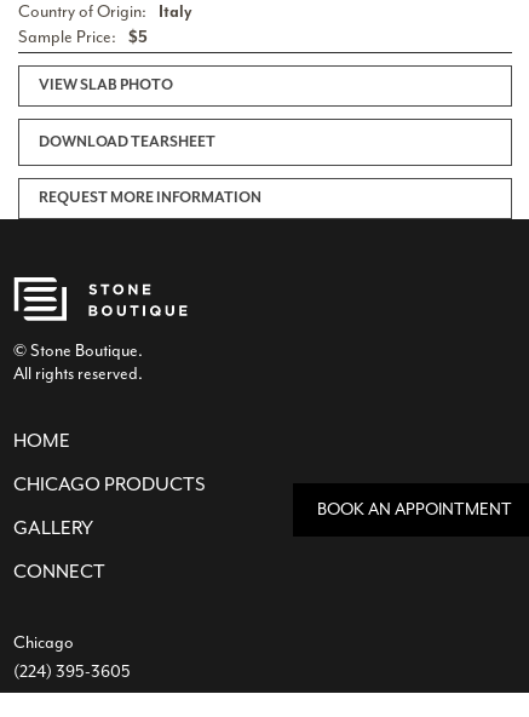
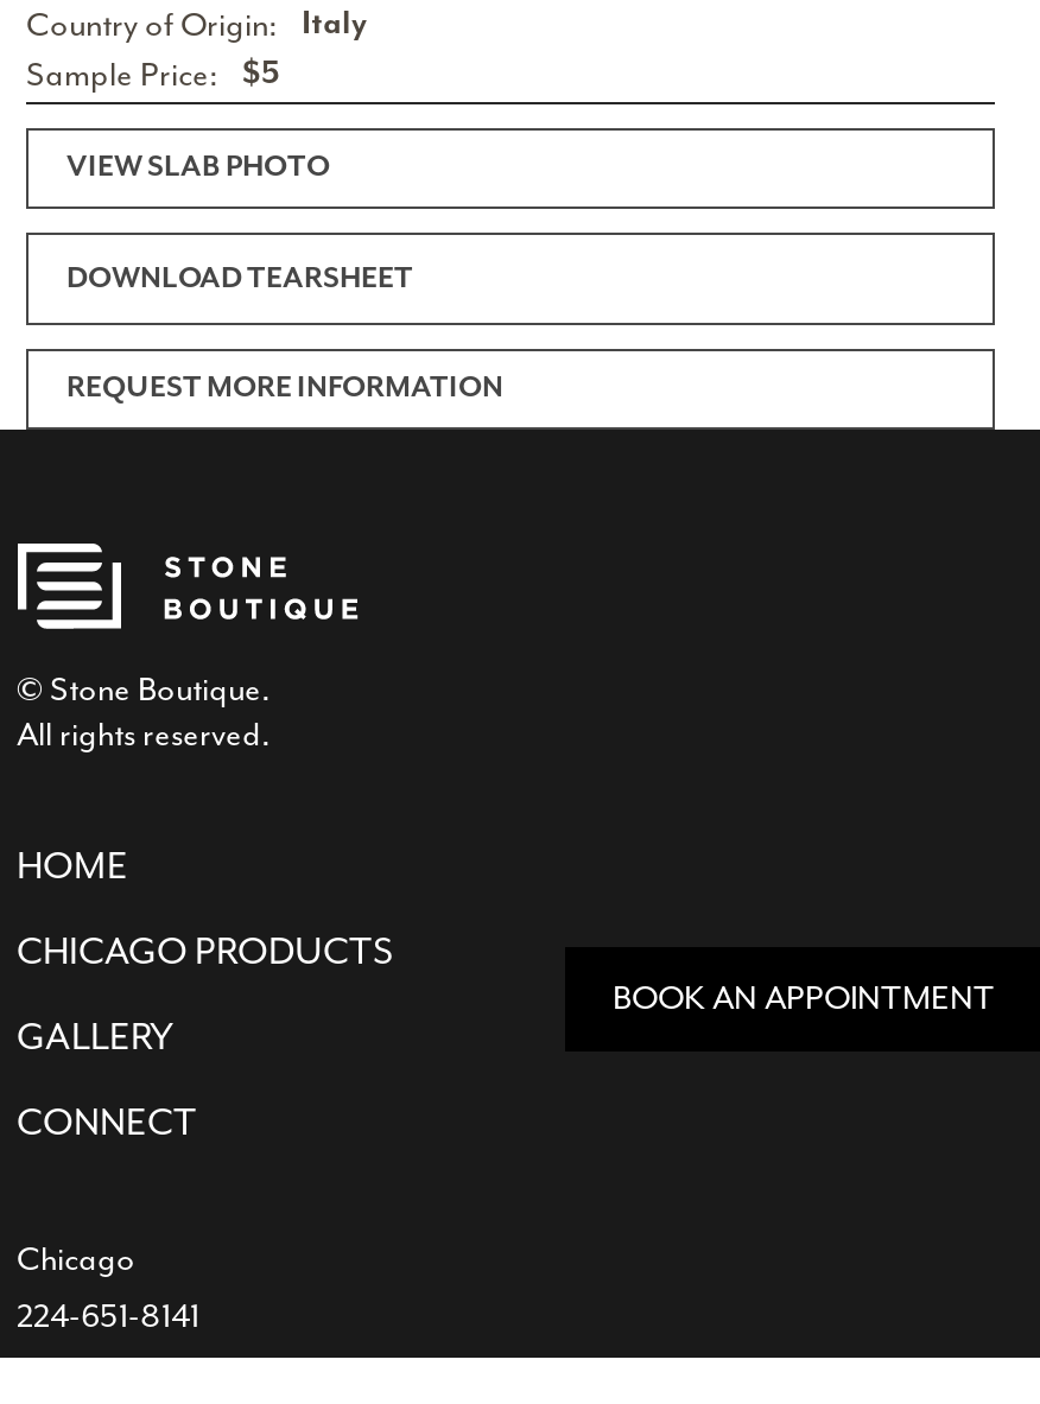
[13,662,131,682] (224) 395-3605 -> [17,1296,199,1336] 224-651-8141

